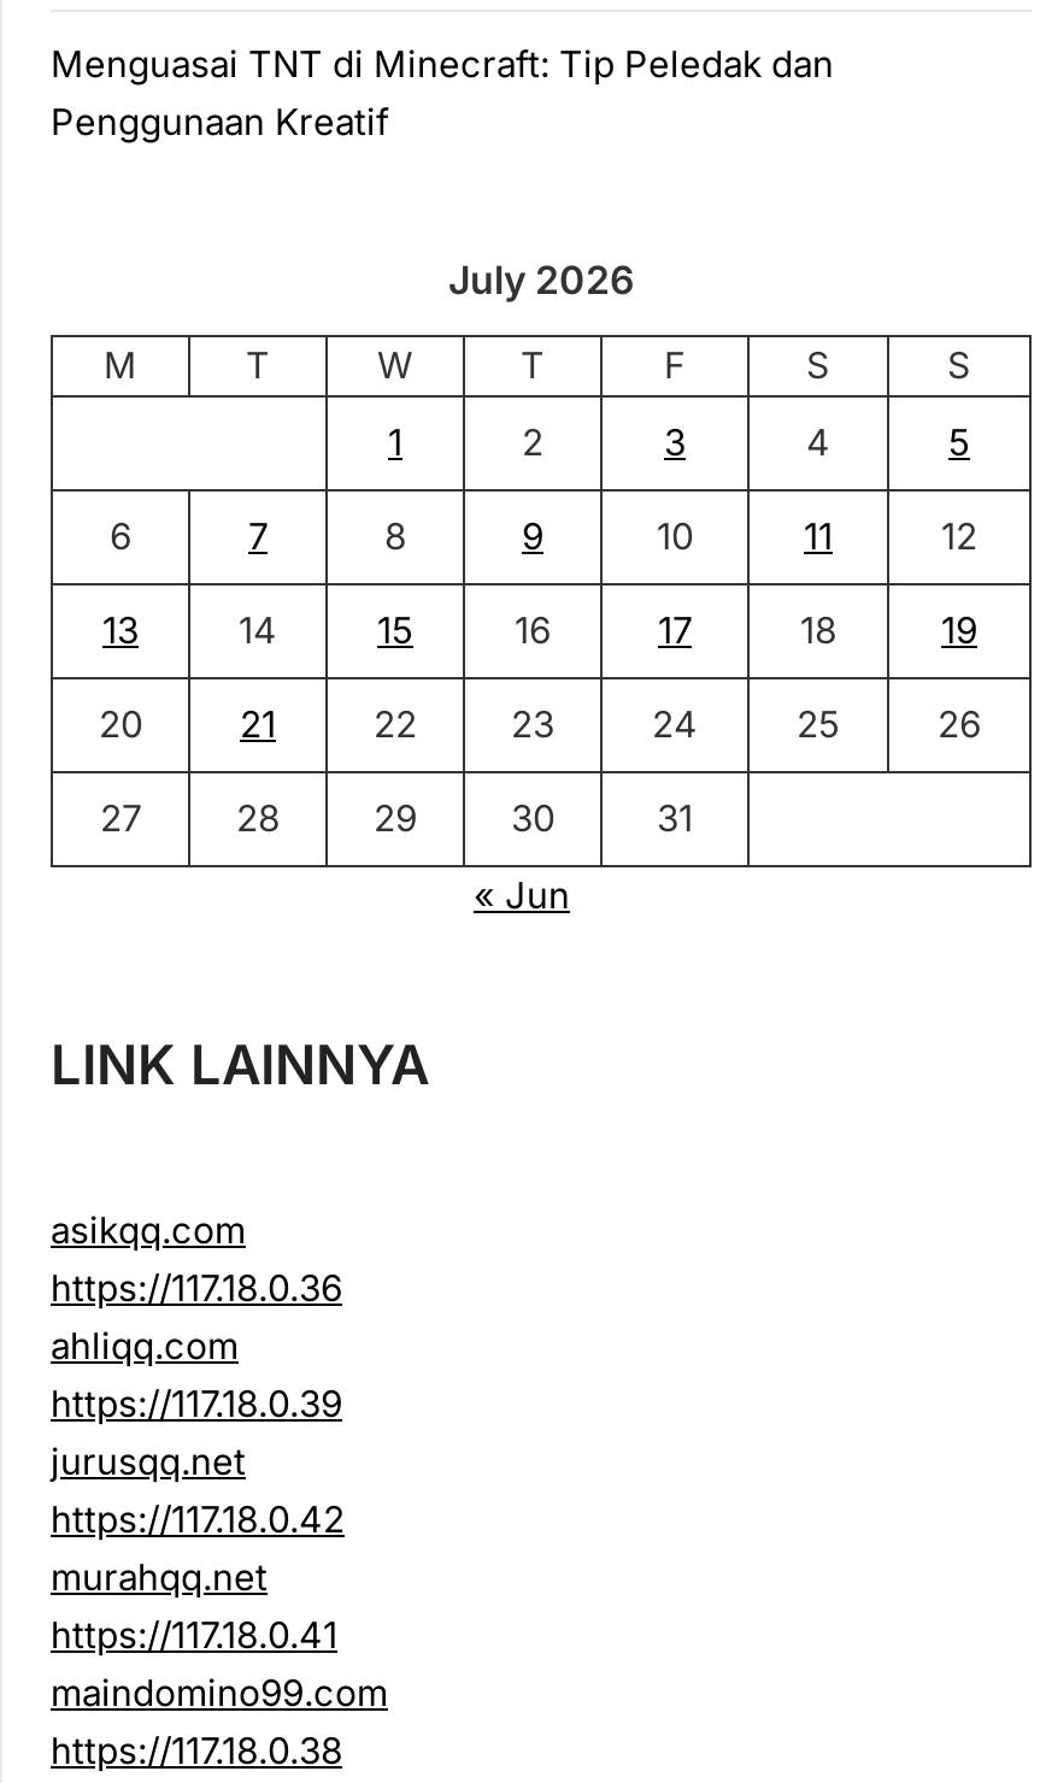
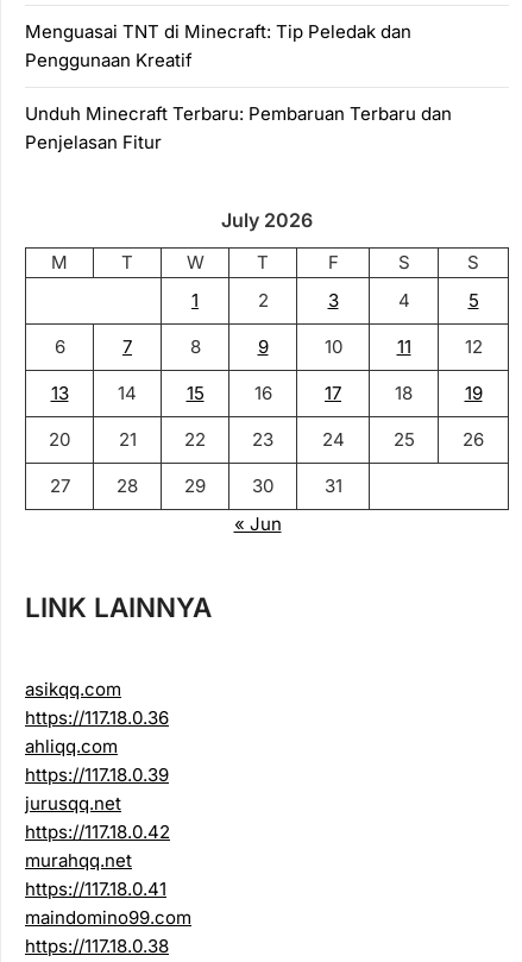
none -> [25,102,452,153] Unduh Minecraft Terbaru: Pembaruan Terbaru dan | Penjelasan Fitur

